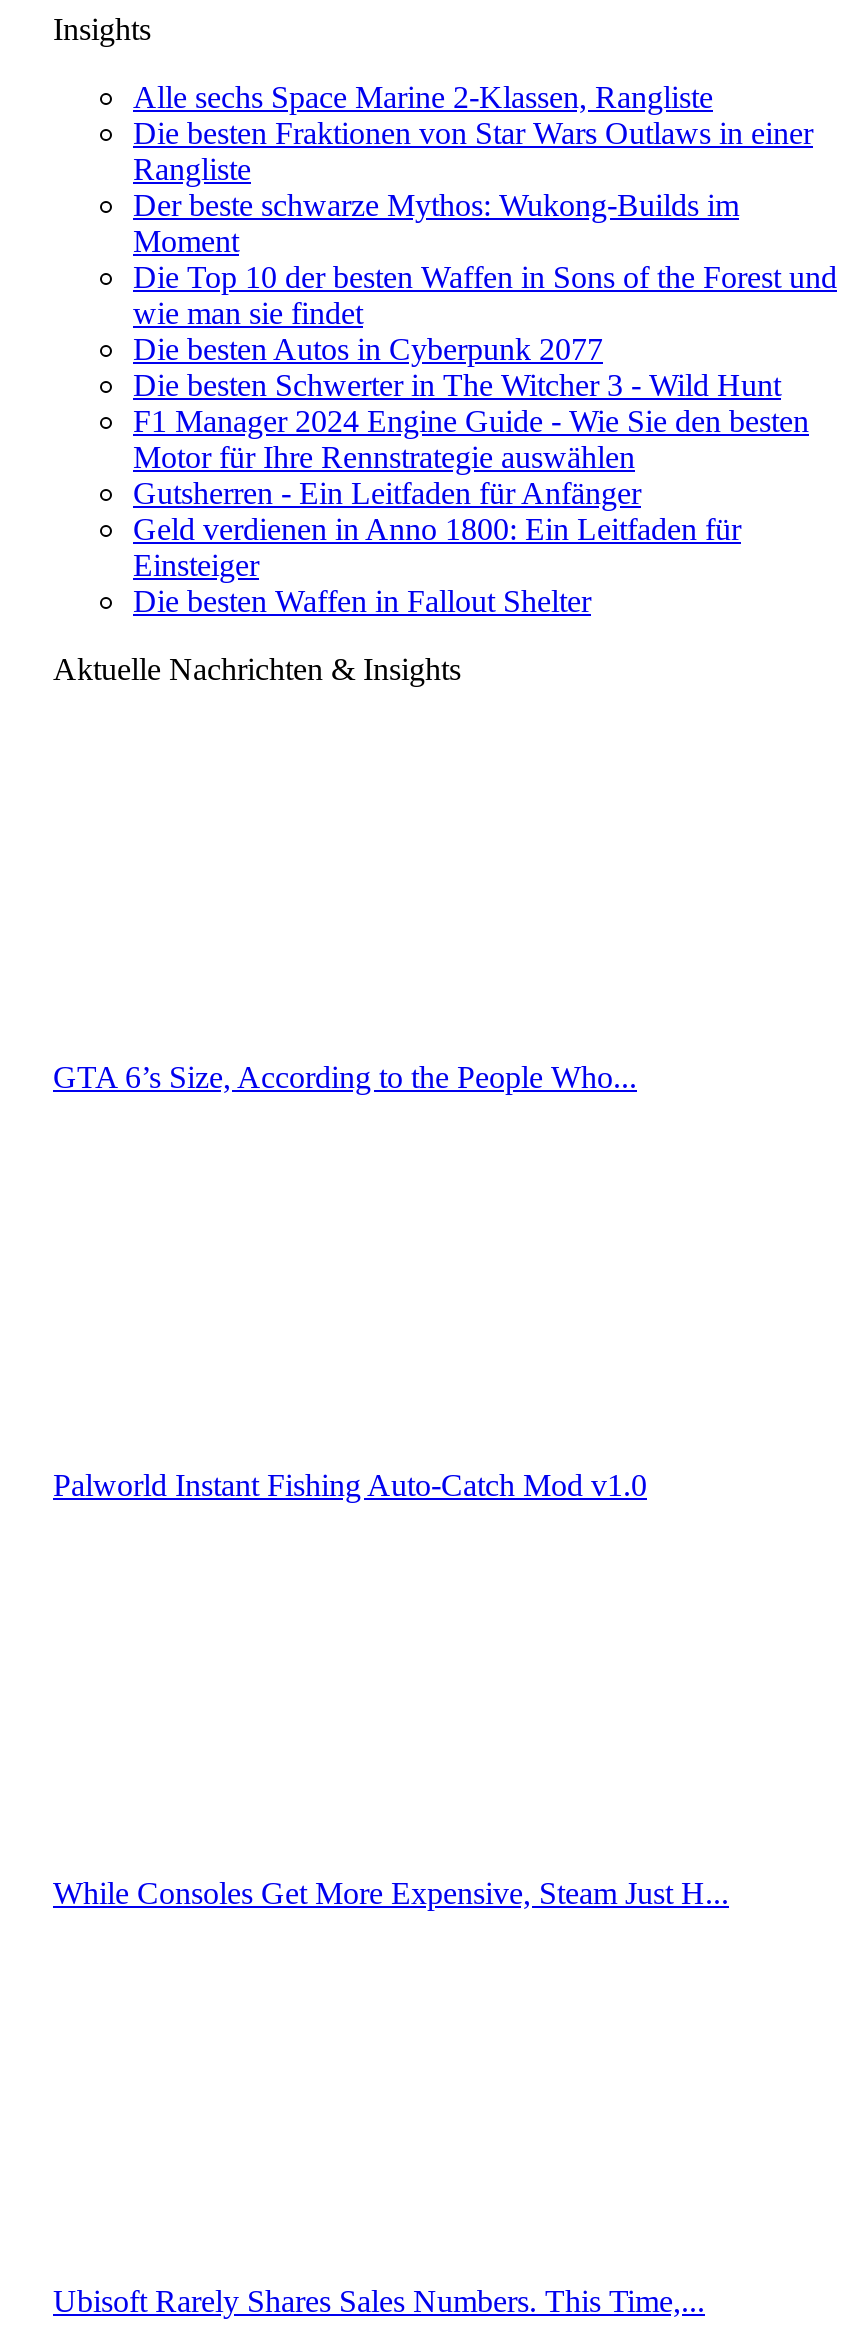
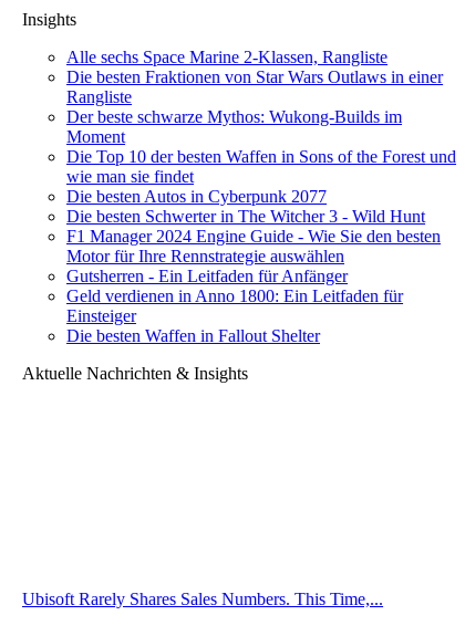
[53,1060,637,1094] GTA 6’s Size, According to the People Who... -> none
[53,1468,647,1502] Palworld Instant Fishing Auto-Catch Mod v1.0 -> none
[53,1876,729,1910] While Consoles Get More Expensive, Steam Just H... -> none

